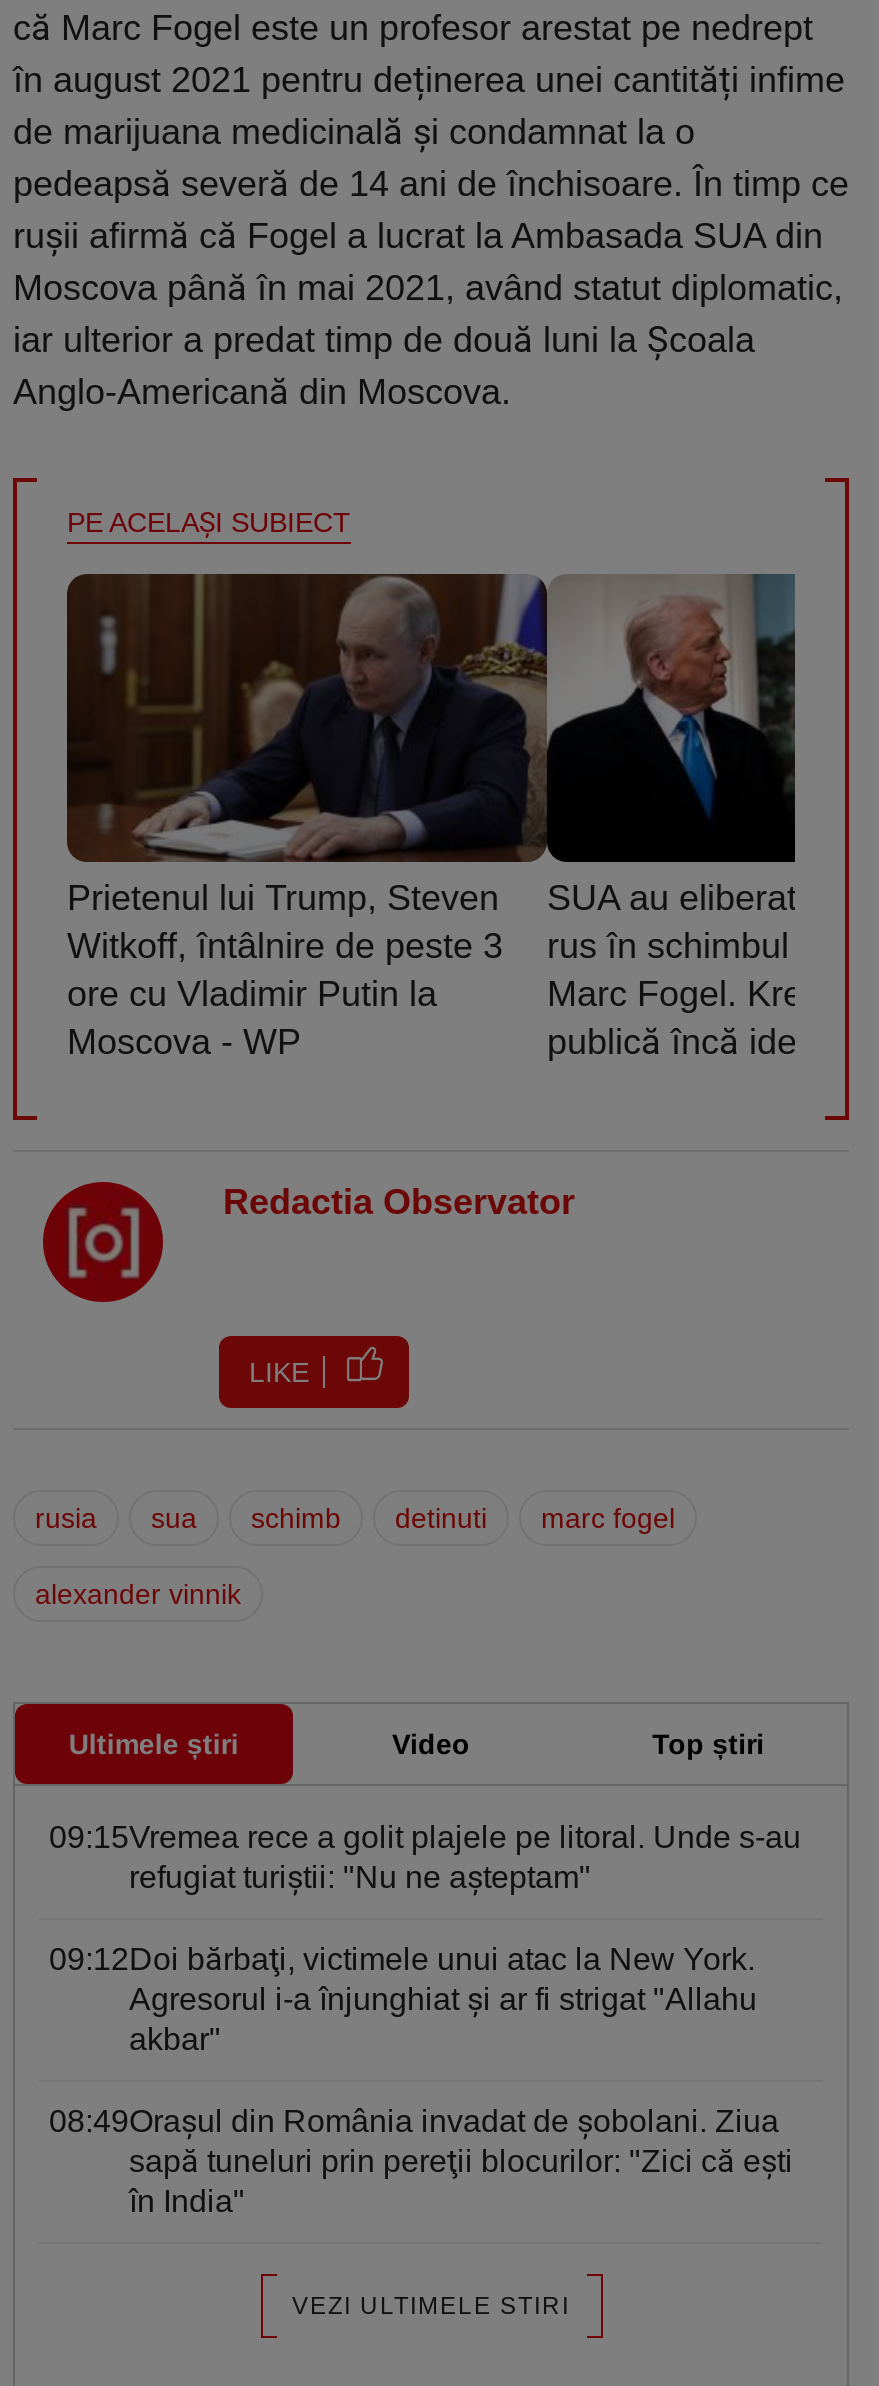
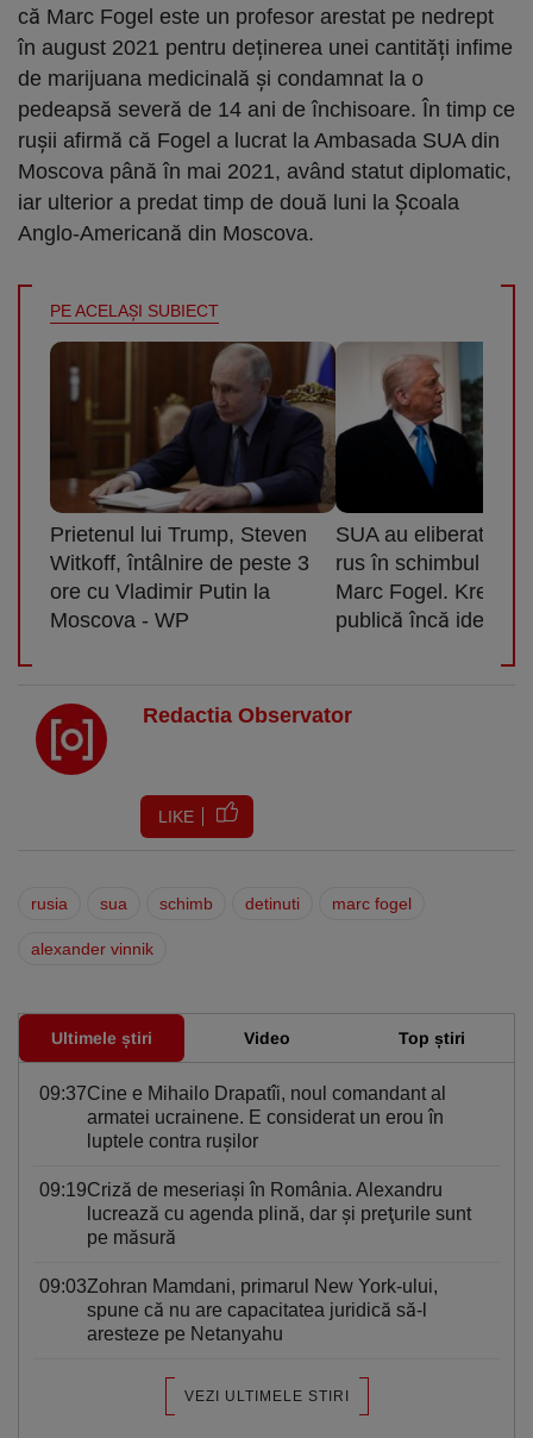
[49,1820,801,1894] 09:15Vremea rece a golit plajele pe litoral. Unde s-au | refugiat turiștii: "Nu ne aşteptam" -> [39,1083,446,1151] 09:37Cine e Mihailo Drapatîi, noul comandant al | armatei ucrainene. E considerat un erou în | luptele contra ruşilor
[49,1942,757,2056] 09:12Doi bărbaţi, victimele unui atac la New York. | Agresorul i-a înjunghiat şi ar fi strigat "Allahu | akbar" -> [39,1180,471,1248] 09:19Criză de meseriași în România. Alexandru | lucrează cu agenda plină, dar şi preţurile sunt | pe măsură
[49,2104,793,2218] 08:49Oraşul din România invadat de şobolani. Ziua | sapă tuneluri prin pereţii blocurilor: "Zici că eşti | în India" -> [39,1276,438,1344] 09:03Zohran Mamdani, primarul New York-ului, | spune că nu are capacitatea juridică să-l | aresteze pe Netanyahu

